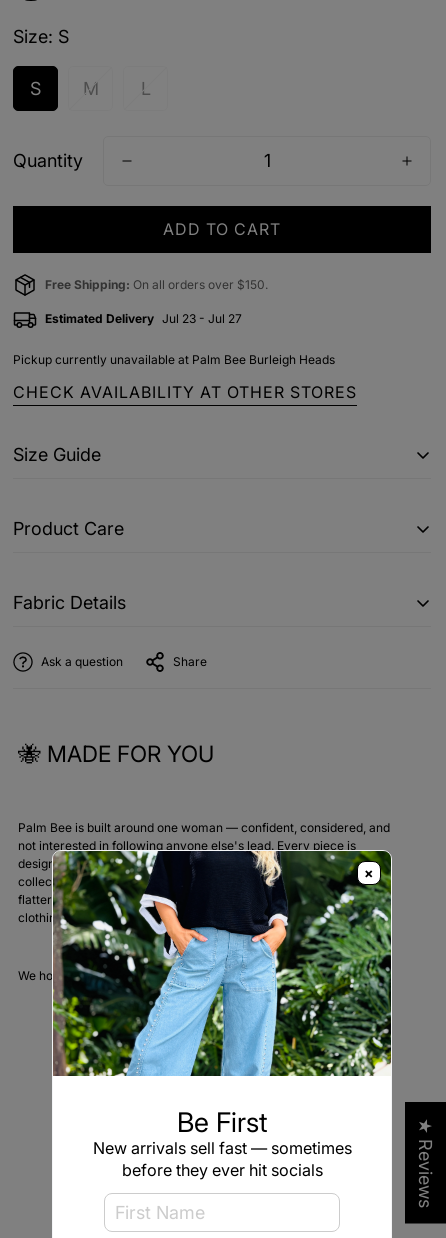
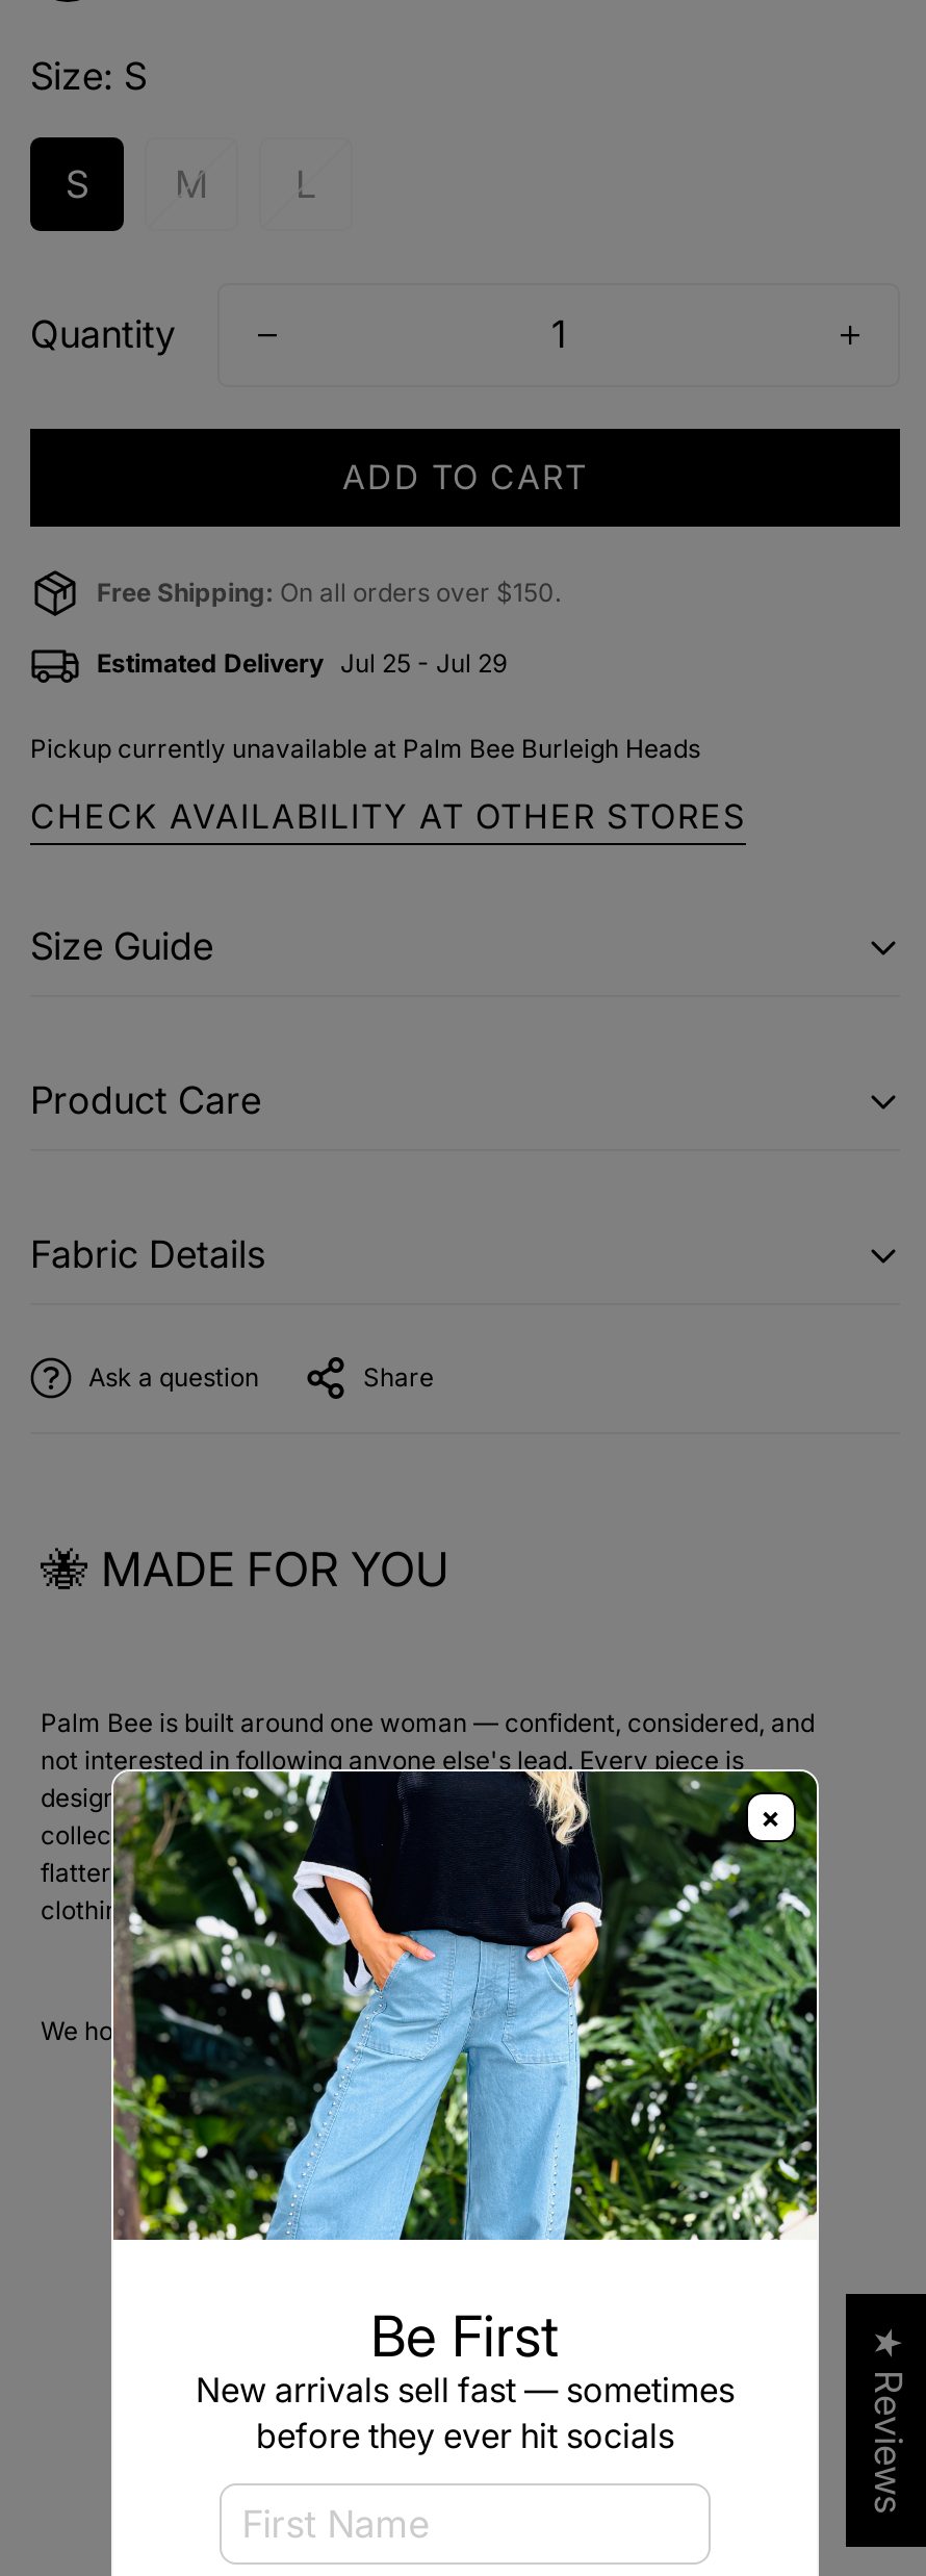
[45,311,242,326] Estimated Delivery Jul 23 - Jul 27 -> [97,648,507,679] Estimated Delivery Jul 25 - Jul 29

